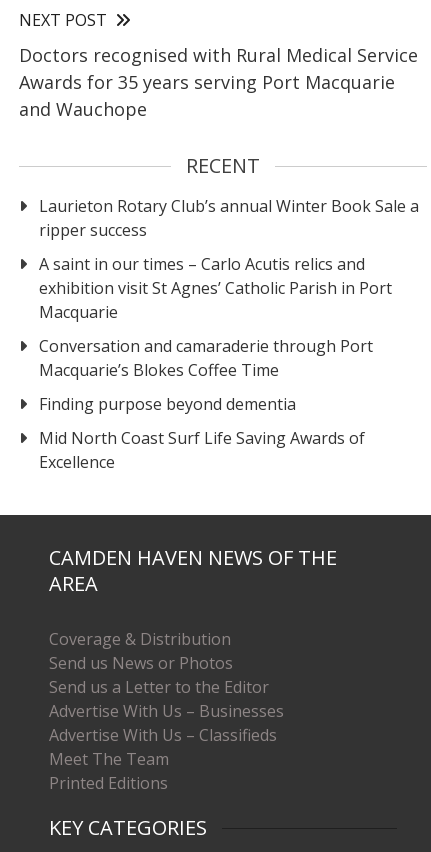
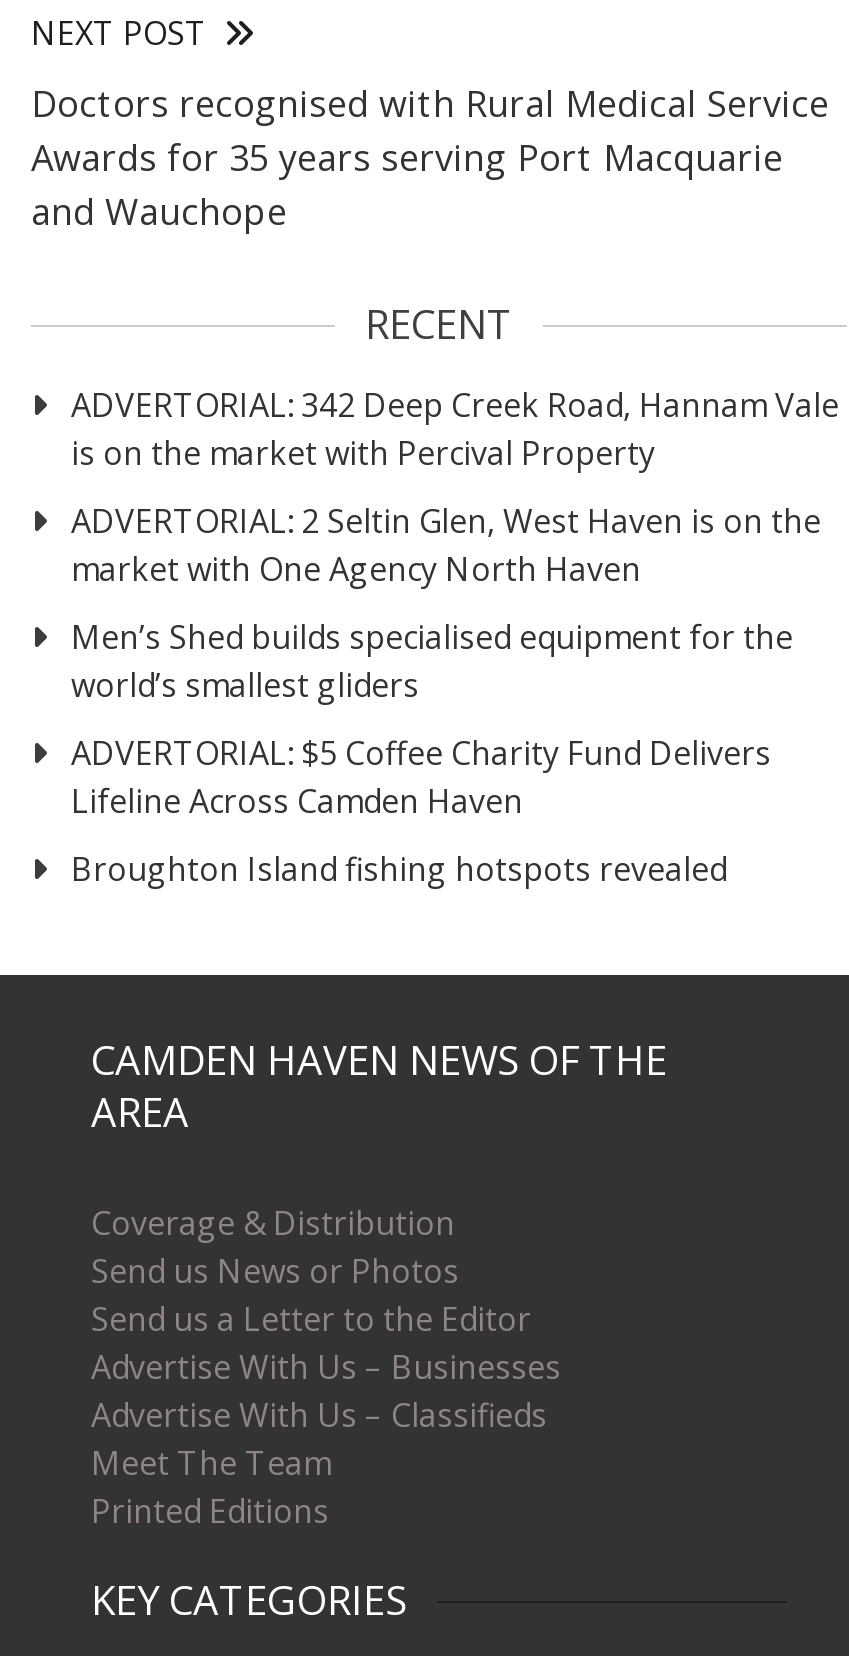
[39,195,419,241] Laurieton Rotary Club’s annual Winter Book Sale a | ripper success -> [71,384,839,476] ADVERTORIAL: 342 Deep Creek Road, Hannam Vale | is on the market with Percival Property
[39,253,392,323] A saint in our times – Carlo Acutis relics and | exhibition visit St Agnes’ Catholic Parish in Port | Macquarie -> [71,500,821,592] ADVERTORIAL: 2 Seltin Glen, West Haven is on the | market with One Agency North Haven
[39,335,373,381] Conversation and camaraderie through Port | Macquarie’s Blokes Coffee Time -> [71,616,793,708] Men’s Shed builds specialised equipment for the | world’s smallest gliders
[39,393,296,415] Finding purpose beyond dementia -> [71,732,771,824] ADVERTORIAL: $5 Coffee Charity Fund Delivers | Lifeline Across Camden Haven
[39,427,365,473] Mid North Coast Surf Life Saving Awards of | Excellence -> [71,848,727,892] Broughton Island fishing hotspots revealed

